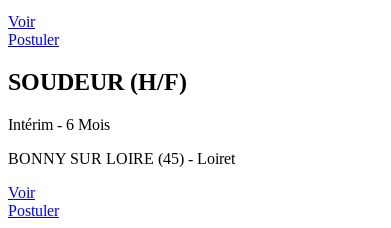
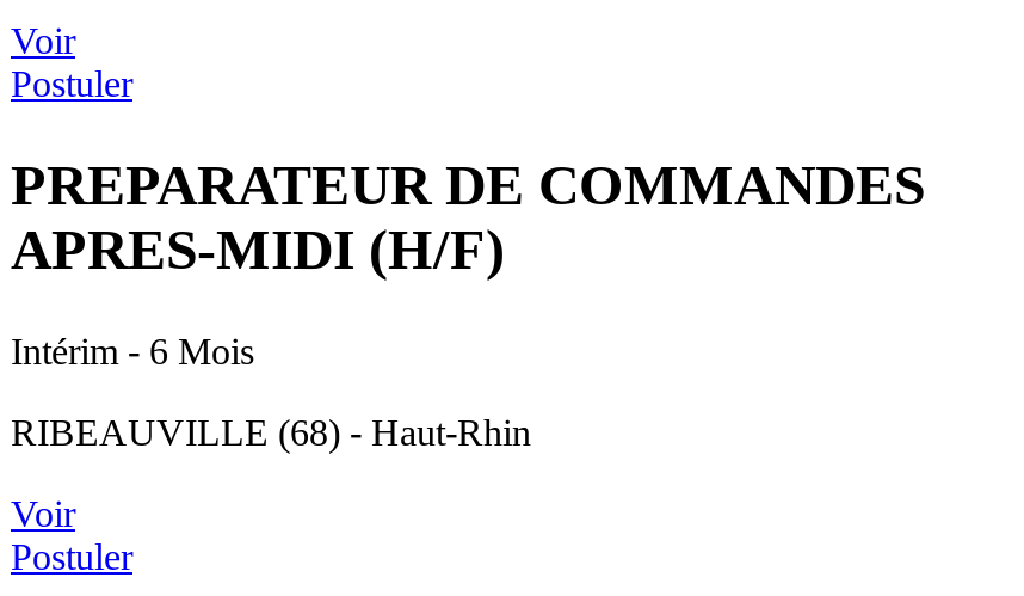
[8,69,187,95] SOUDEUR (H/F) -> [11,154,925,280] PREPARATEUR DE COMMANDES | APRES-MIDI (H/F)
[8,150,235,167] BONNY SUR LOIRE (45) - Loiret -> [11,411,531,452] RIBEAUVILLE (68) - Haut-Rhin

